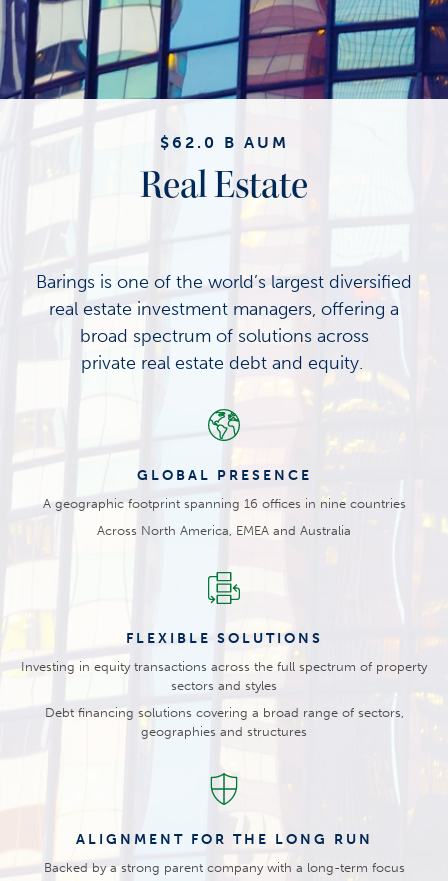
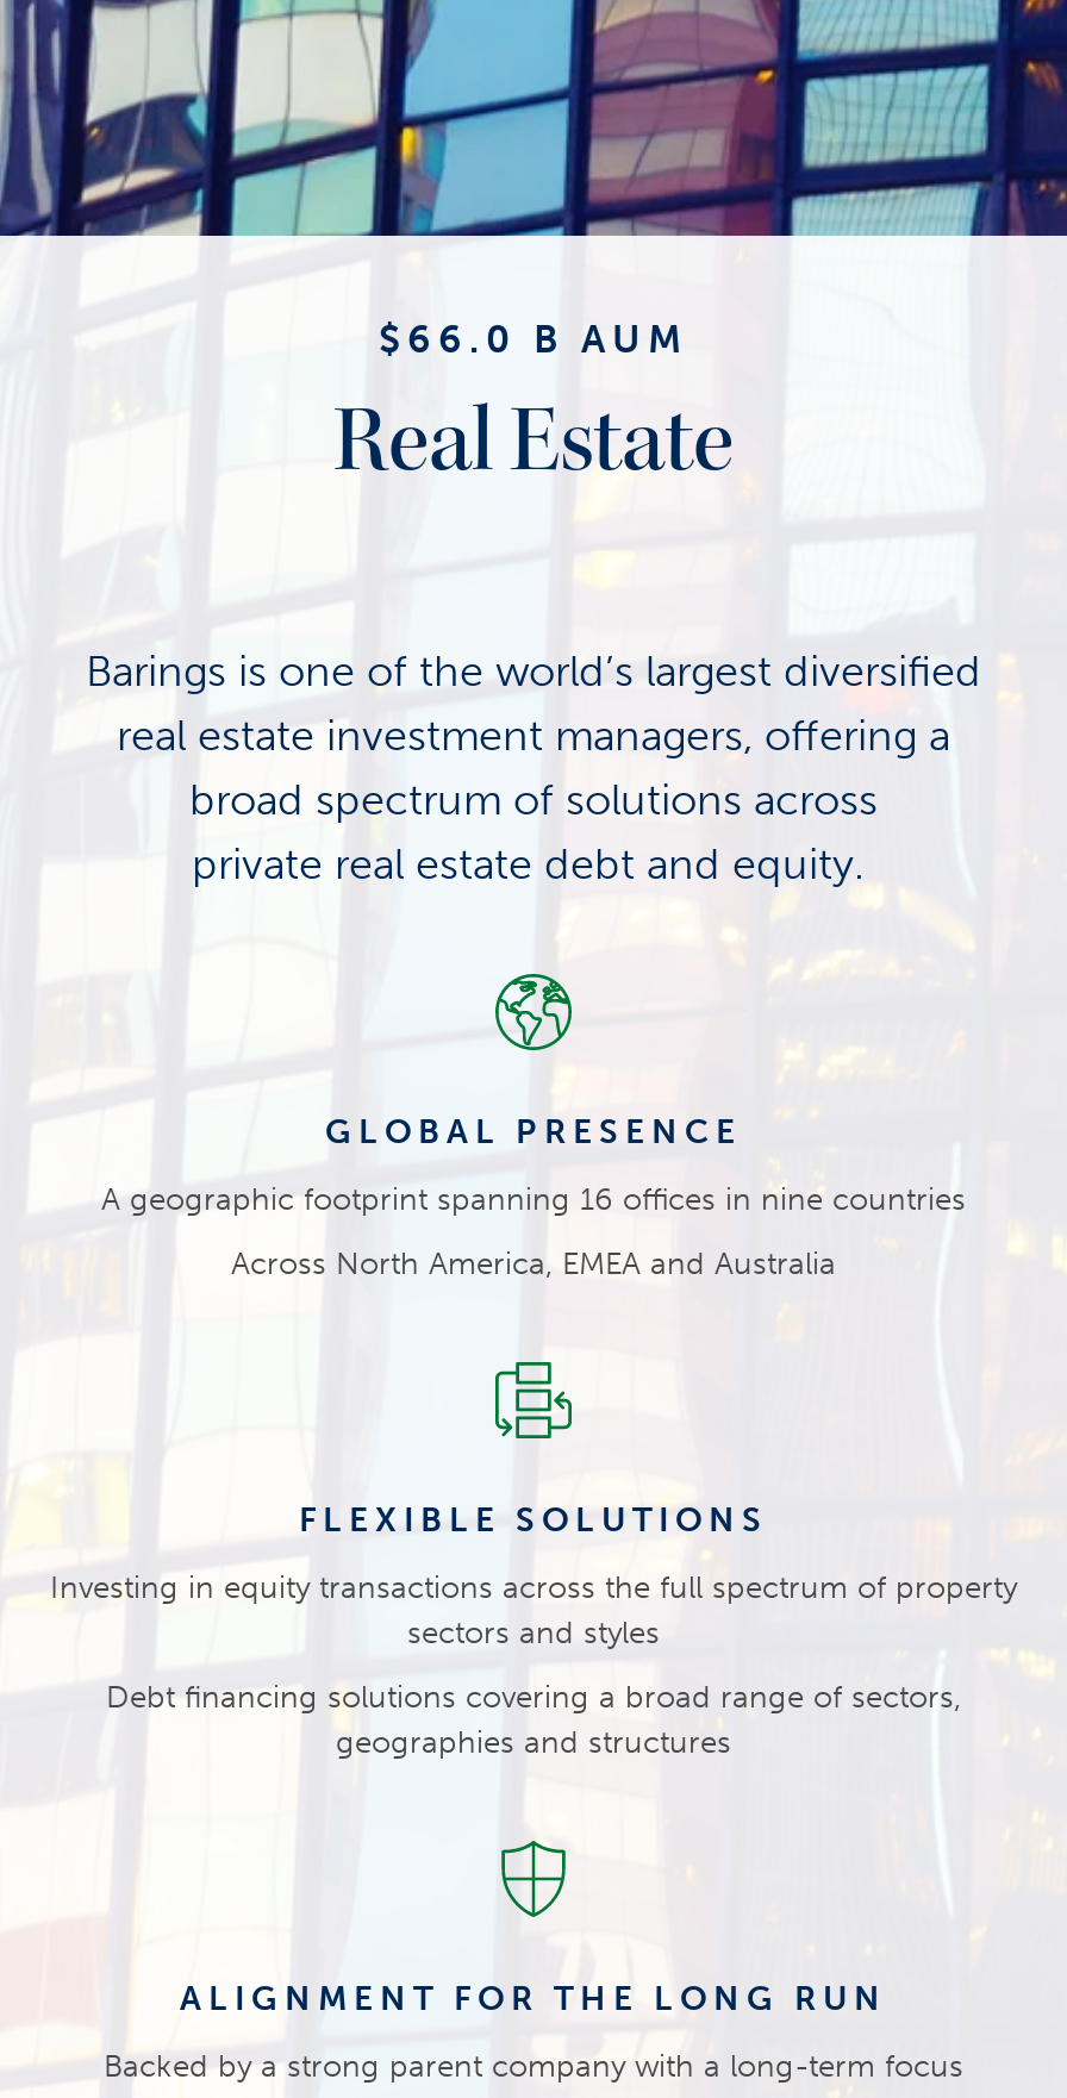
[159,133,288,152] $62.0 B AUM -> [379,317,688,362] $66.0 B AUM

